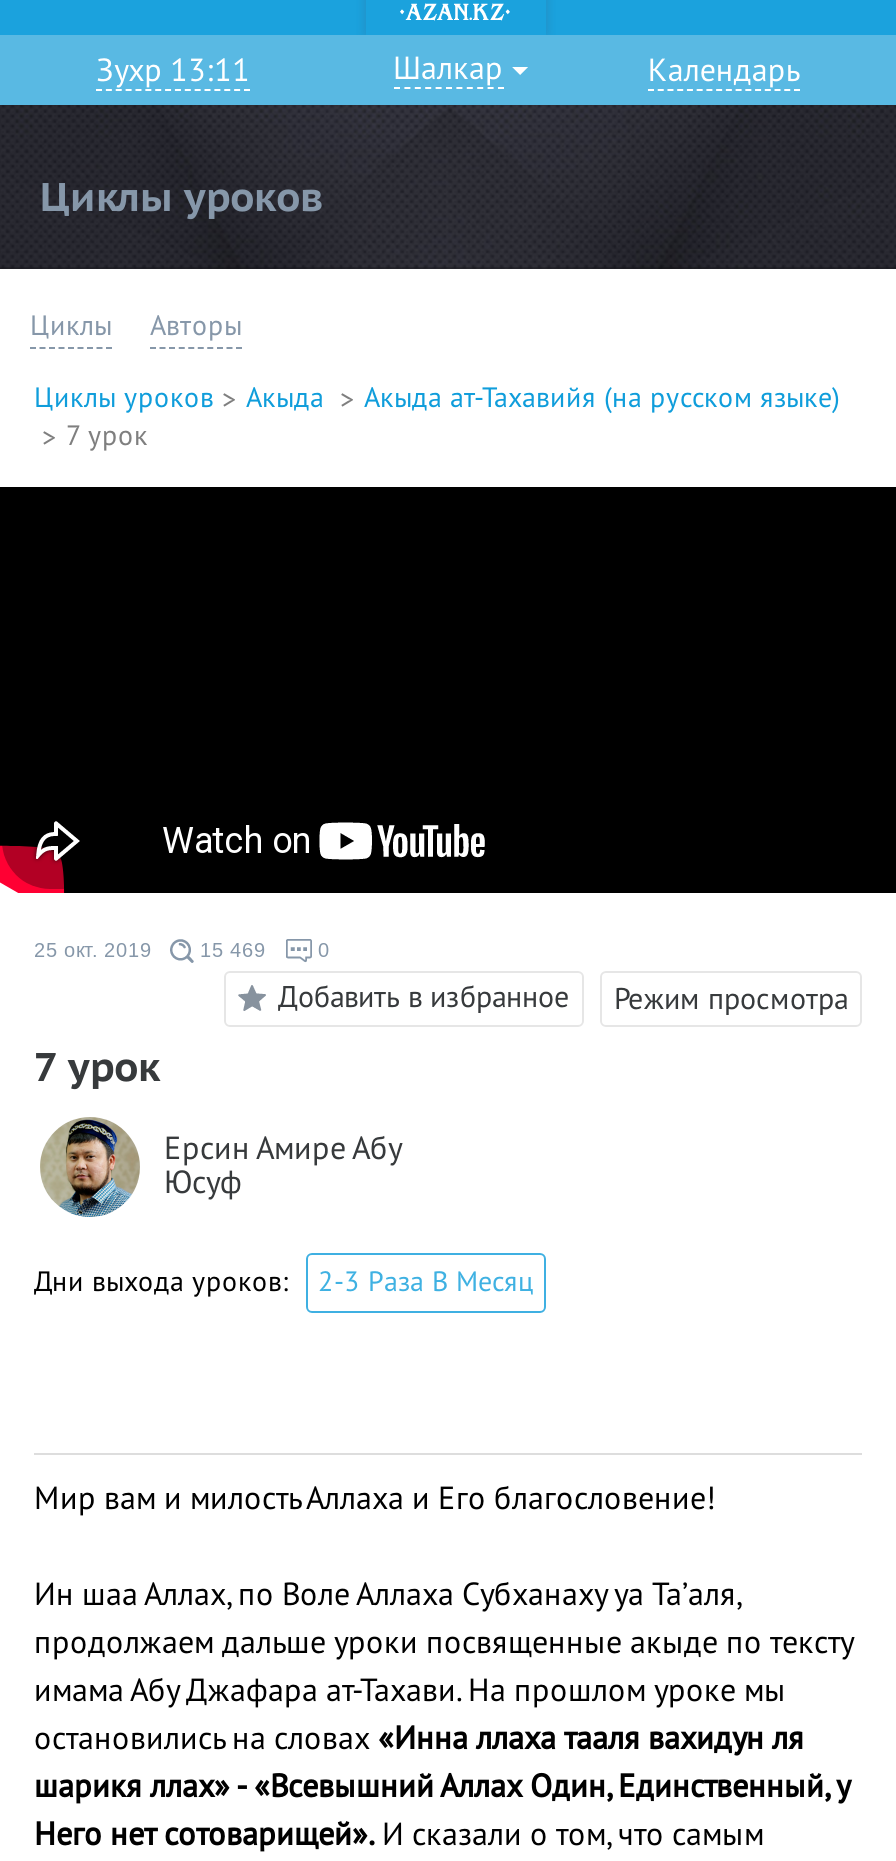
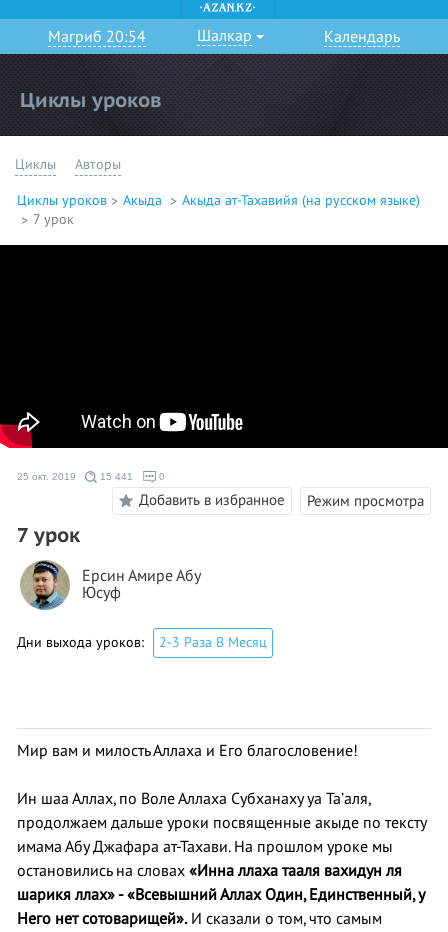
[96,53,250,89] Зухр 13:11 -> [48,28,146,46] Магриб 20:54
[34,938,266,960] 25 окт. 2019 15 469 -> [17,470,133,481] 25 окт. 2019 15 441

